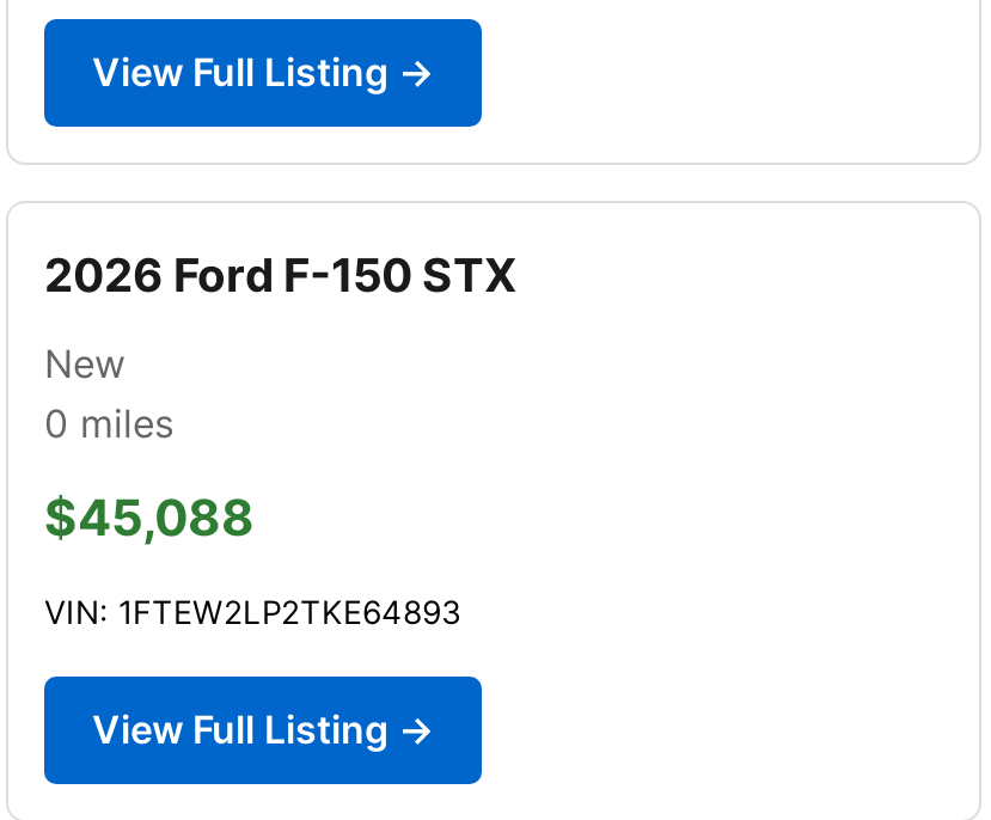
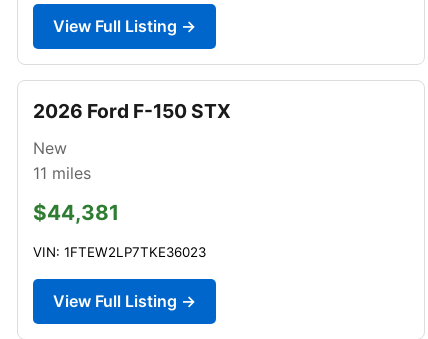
[44,399,173,447] 0 miles -> [33,163,91,183] 11 miles
[44,487,255,547] $45,088 -> [33,200,119,225] $44,381
[44,593,460,631] VIN: 1FTEW2LP2TKE64893 -> [33,244,206,260] VIN: 1FTEW2LP7TKE36023

